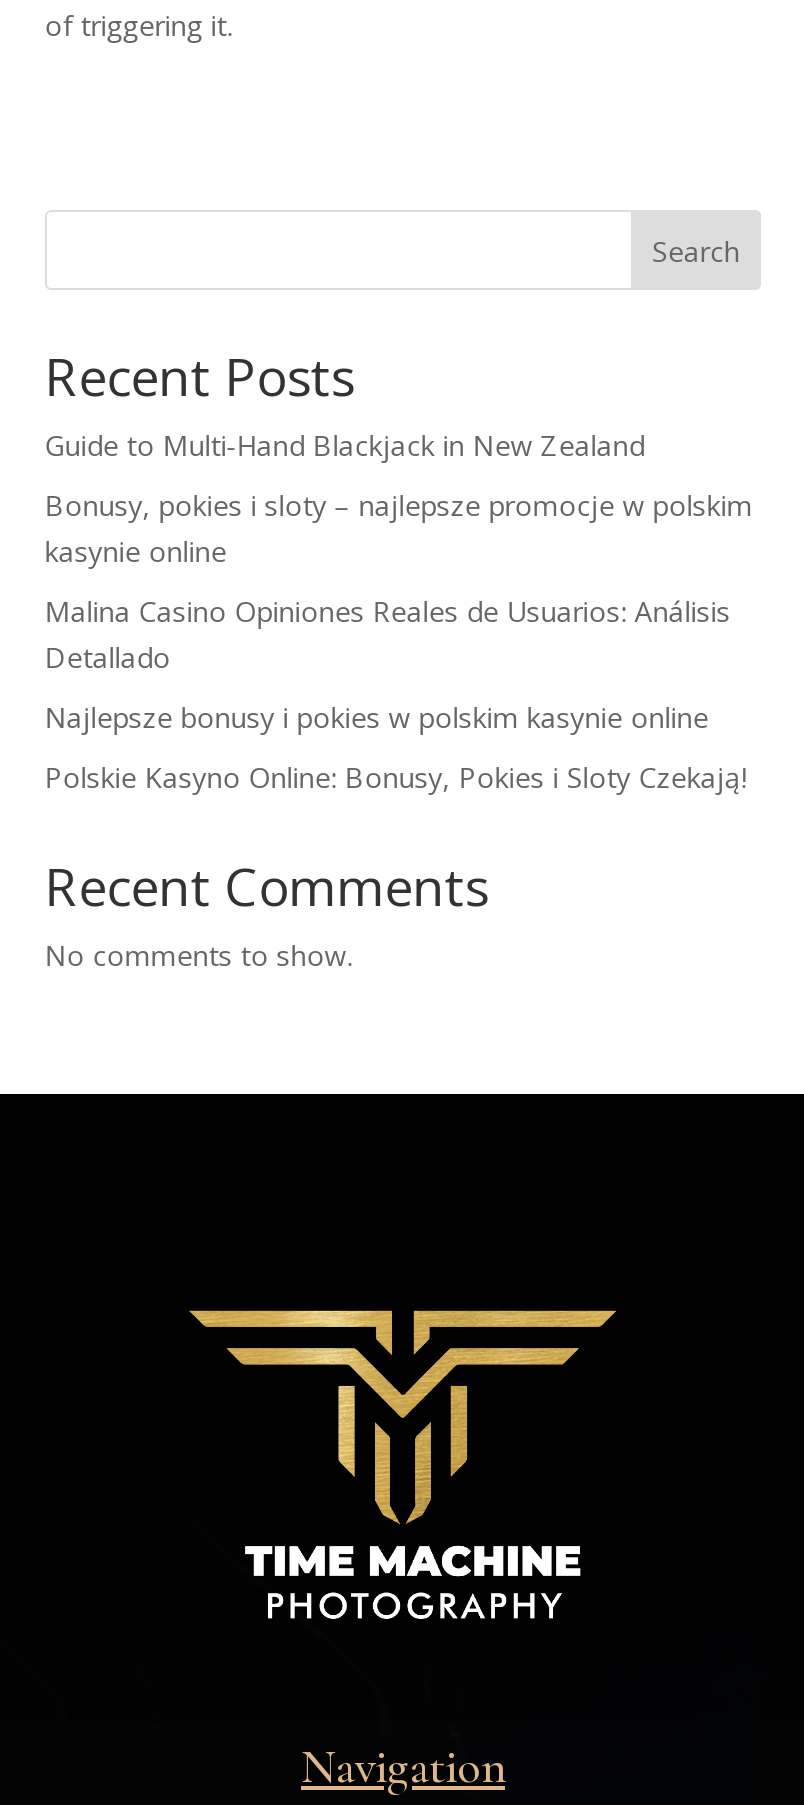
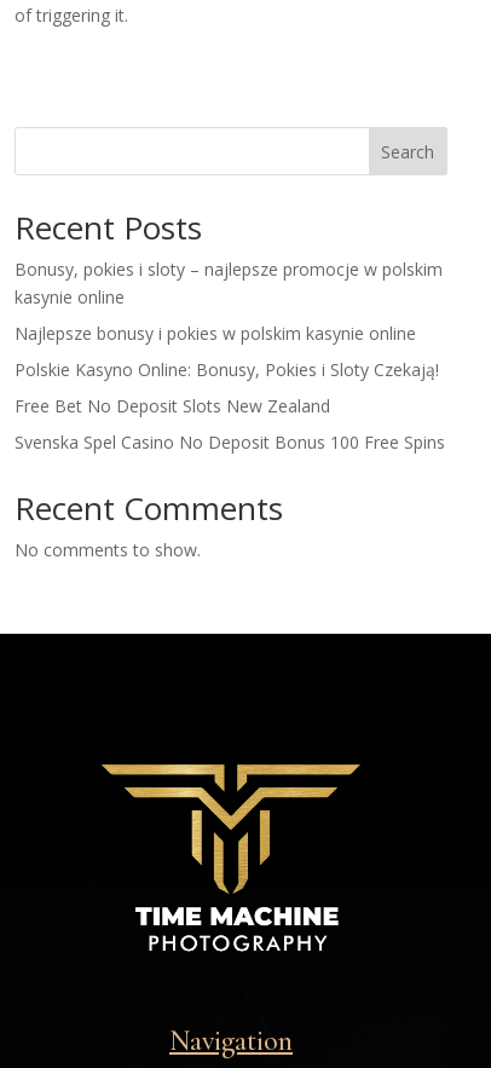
[45,426,645,464] Guide to Multi-Hand Blackjack in New Zealand -> none
[45,592,731,676] Malina Casino Opiniones Reales de Usuarios: Análisis | Detallado -> none
moved [45,698,747,796] -> [14,322,439,381]: Najlepsze bonusy i pokies w polskim kasynie online | Polskie Kasyno Online: Bonusy, Pokies i Sloty Czekają!
none -> [14,394,445,454] Free Bet No Deposit Slots New Zealand | Svenska Spel Casino No Deposit Bonus 100 Free Spins

